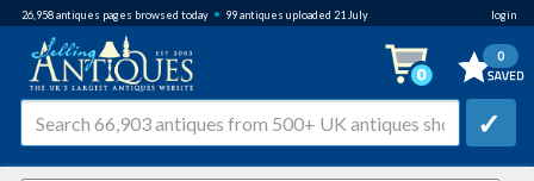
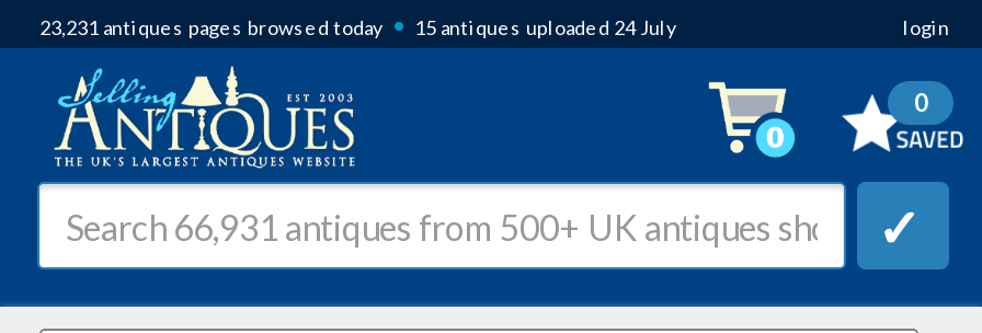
[21,2,368,23] 26,958 antiques pages browsedtoday • 99 antiques uploaded 21 July -> [39,4,677,42] 23,231 antiques pages browsedtoday • 15 antiques uploaded 24 July

